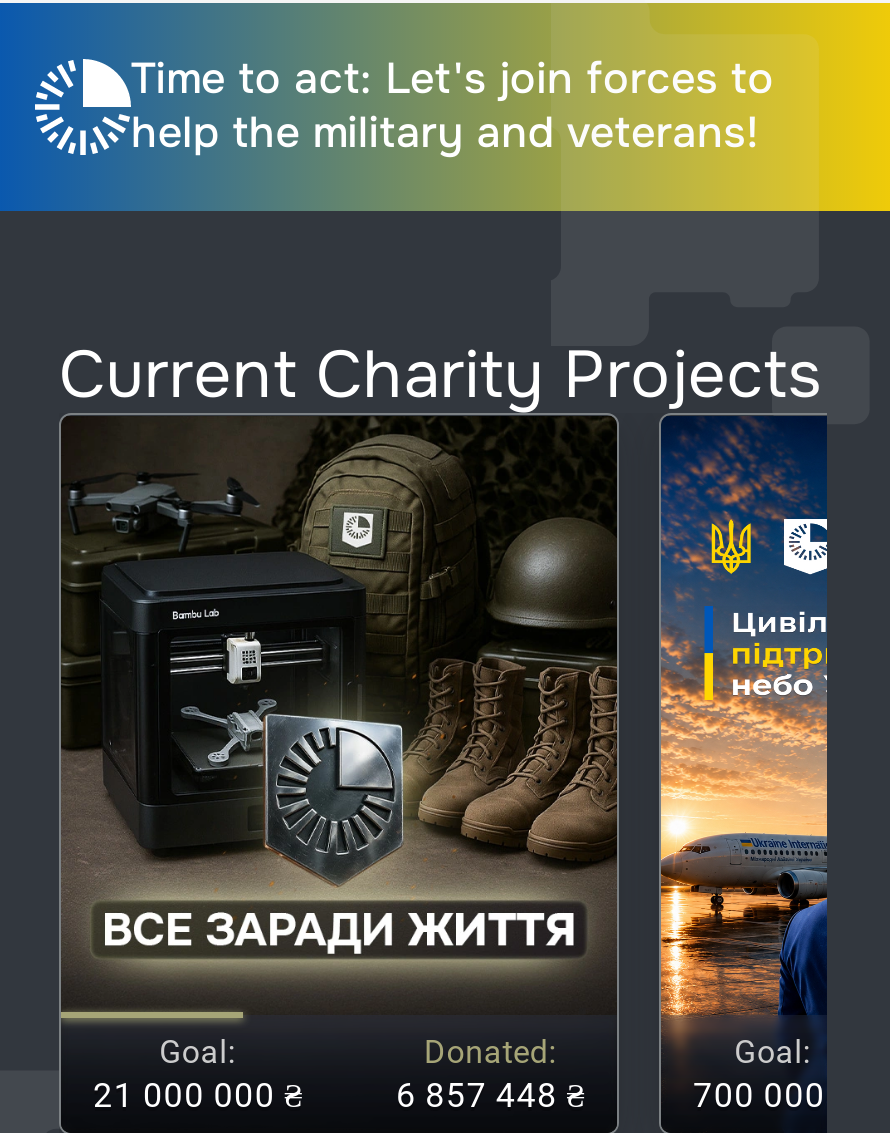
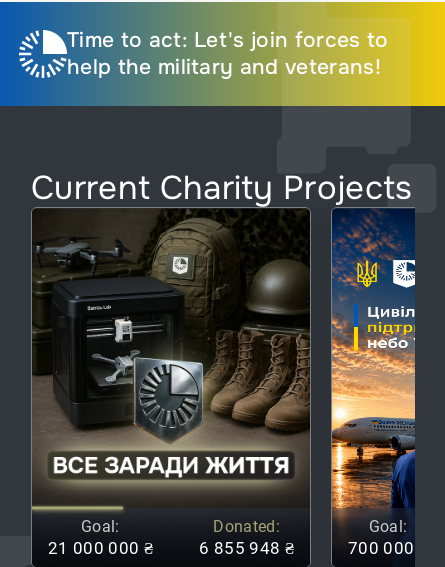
[396,1076,585,1116] 6 857 448 ₴ -> [199,538,294,558] 6 855 948 ₴

